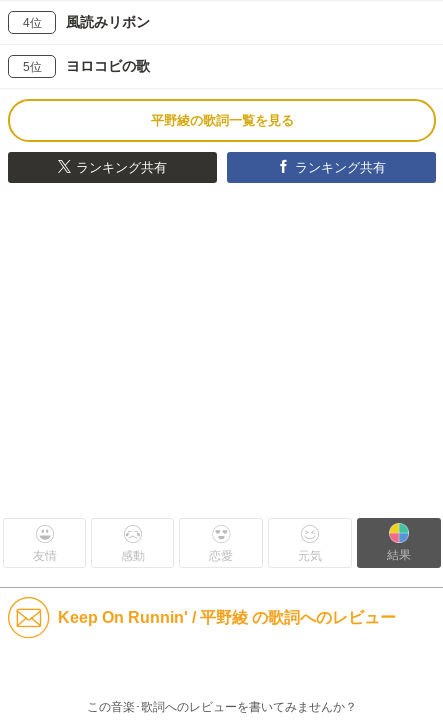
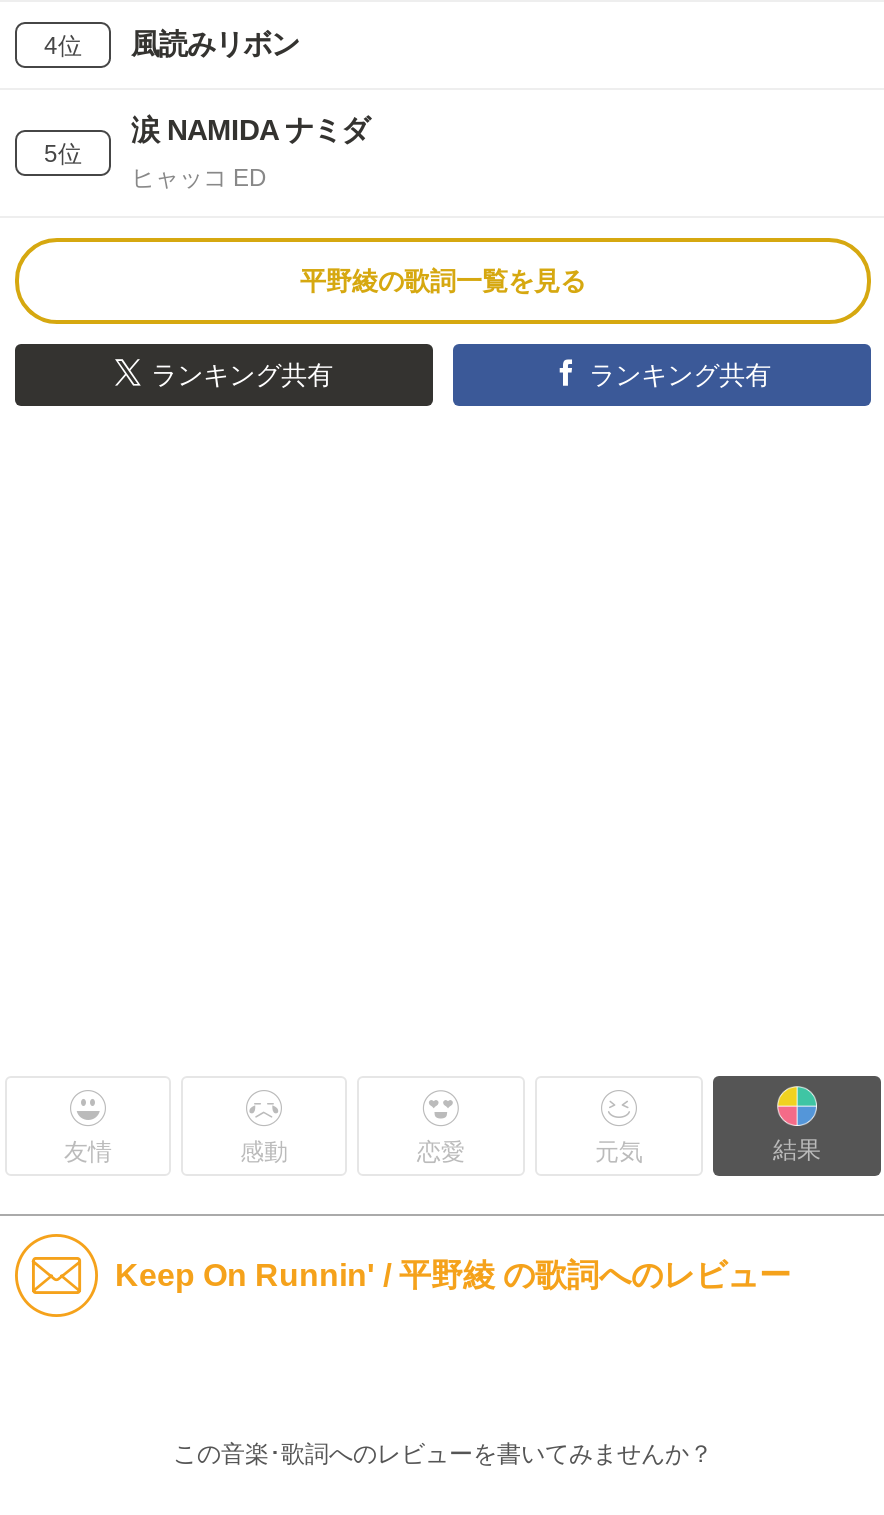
[66,58,150,74] ヨロコビの歌 -> [131,114,369,192] 涙 NAMIDA ナミダ | ヒャッコ ED

